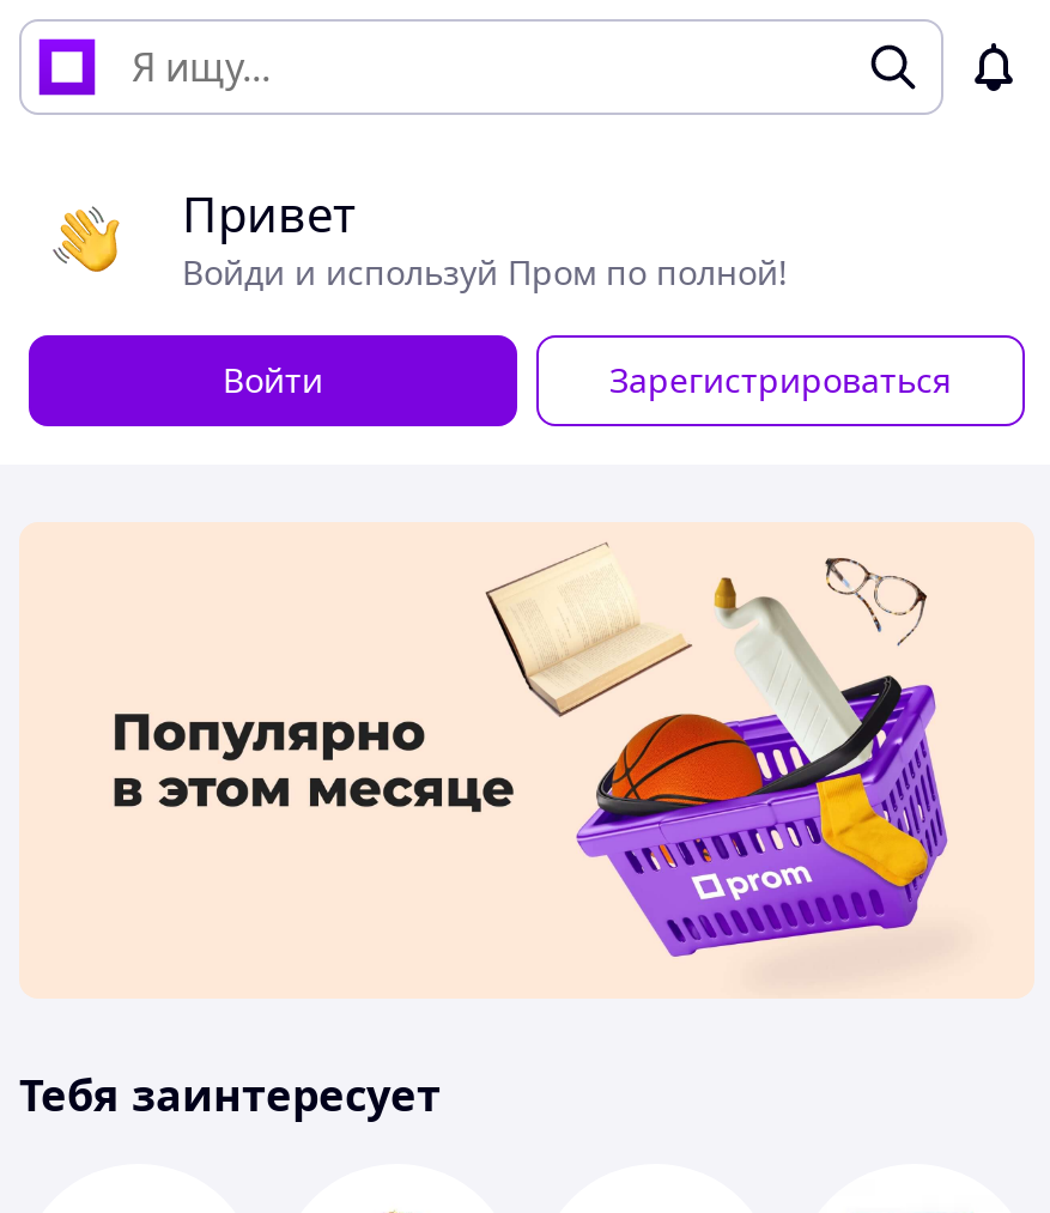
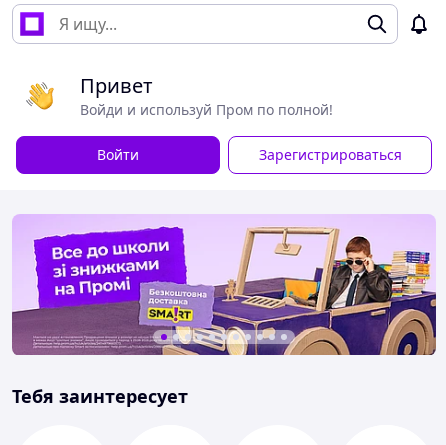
[22,524,1032,996] [image] -> [11,214,437,356] [image]

